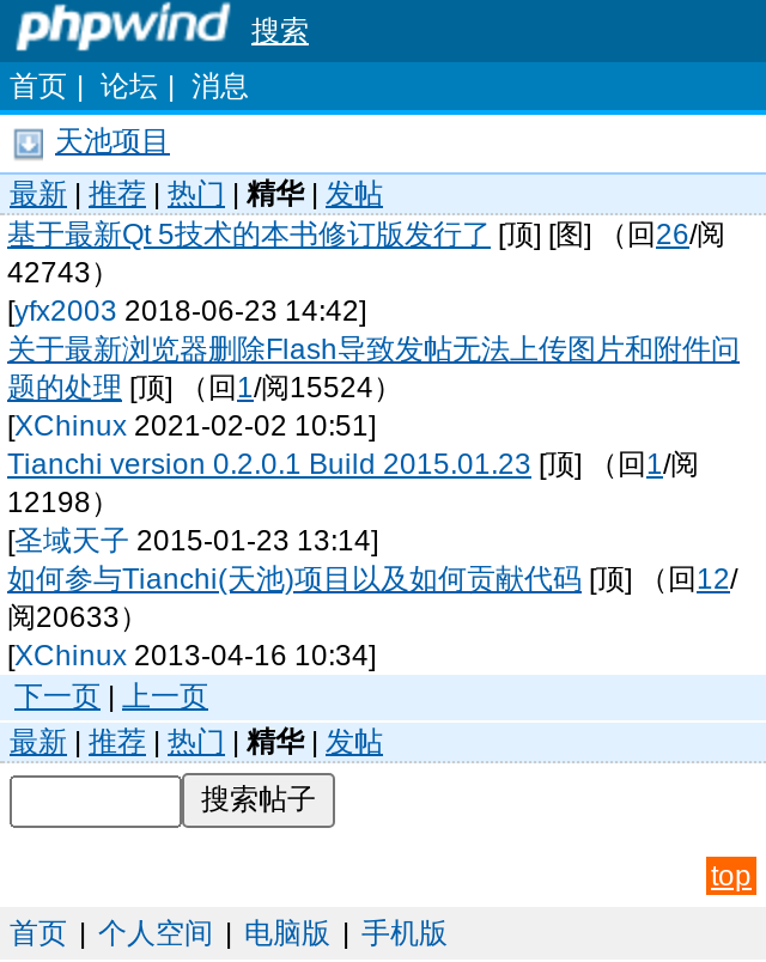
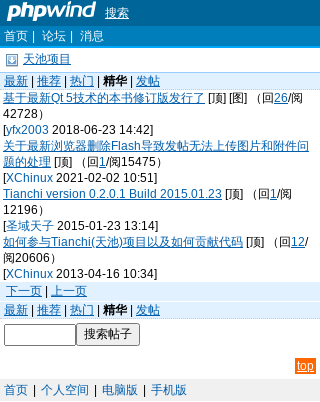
[7,256,120,290] 42743） -> [3,107,50,121] 42728）
[7,371,402,404] 题的处理[顶] （回1/阅15524） -> [3,155,168,169] 题的处理[顶] （回1/阅15475）
[7,486,120,519] 12198） -> [3,203,50,217] 12196）
[7,601,148,634] 阅20633） -> [3,251,62,265] 阅20606）

